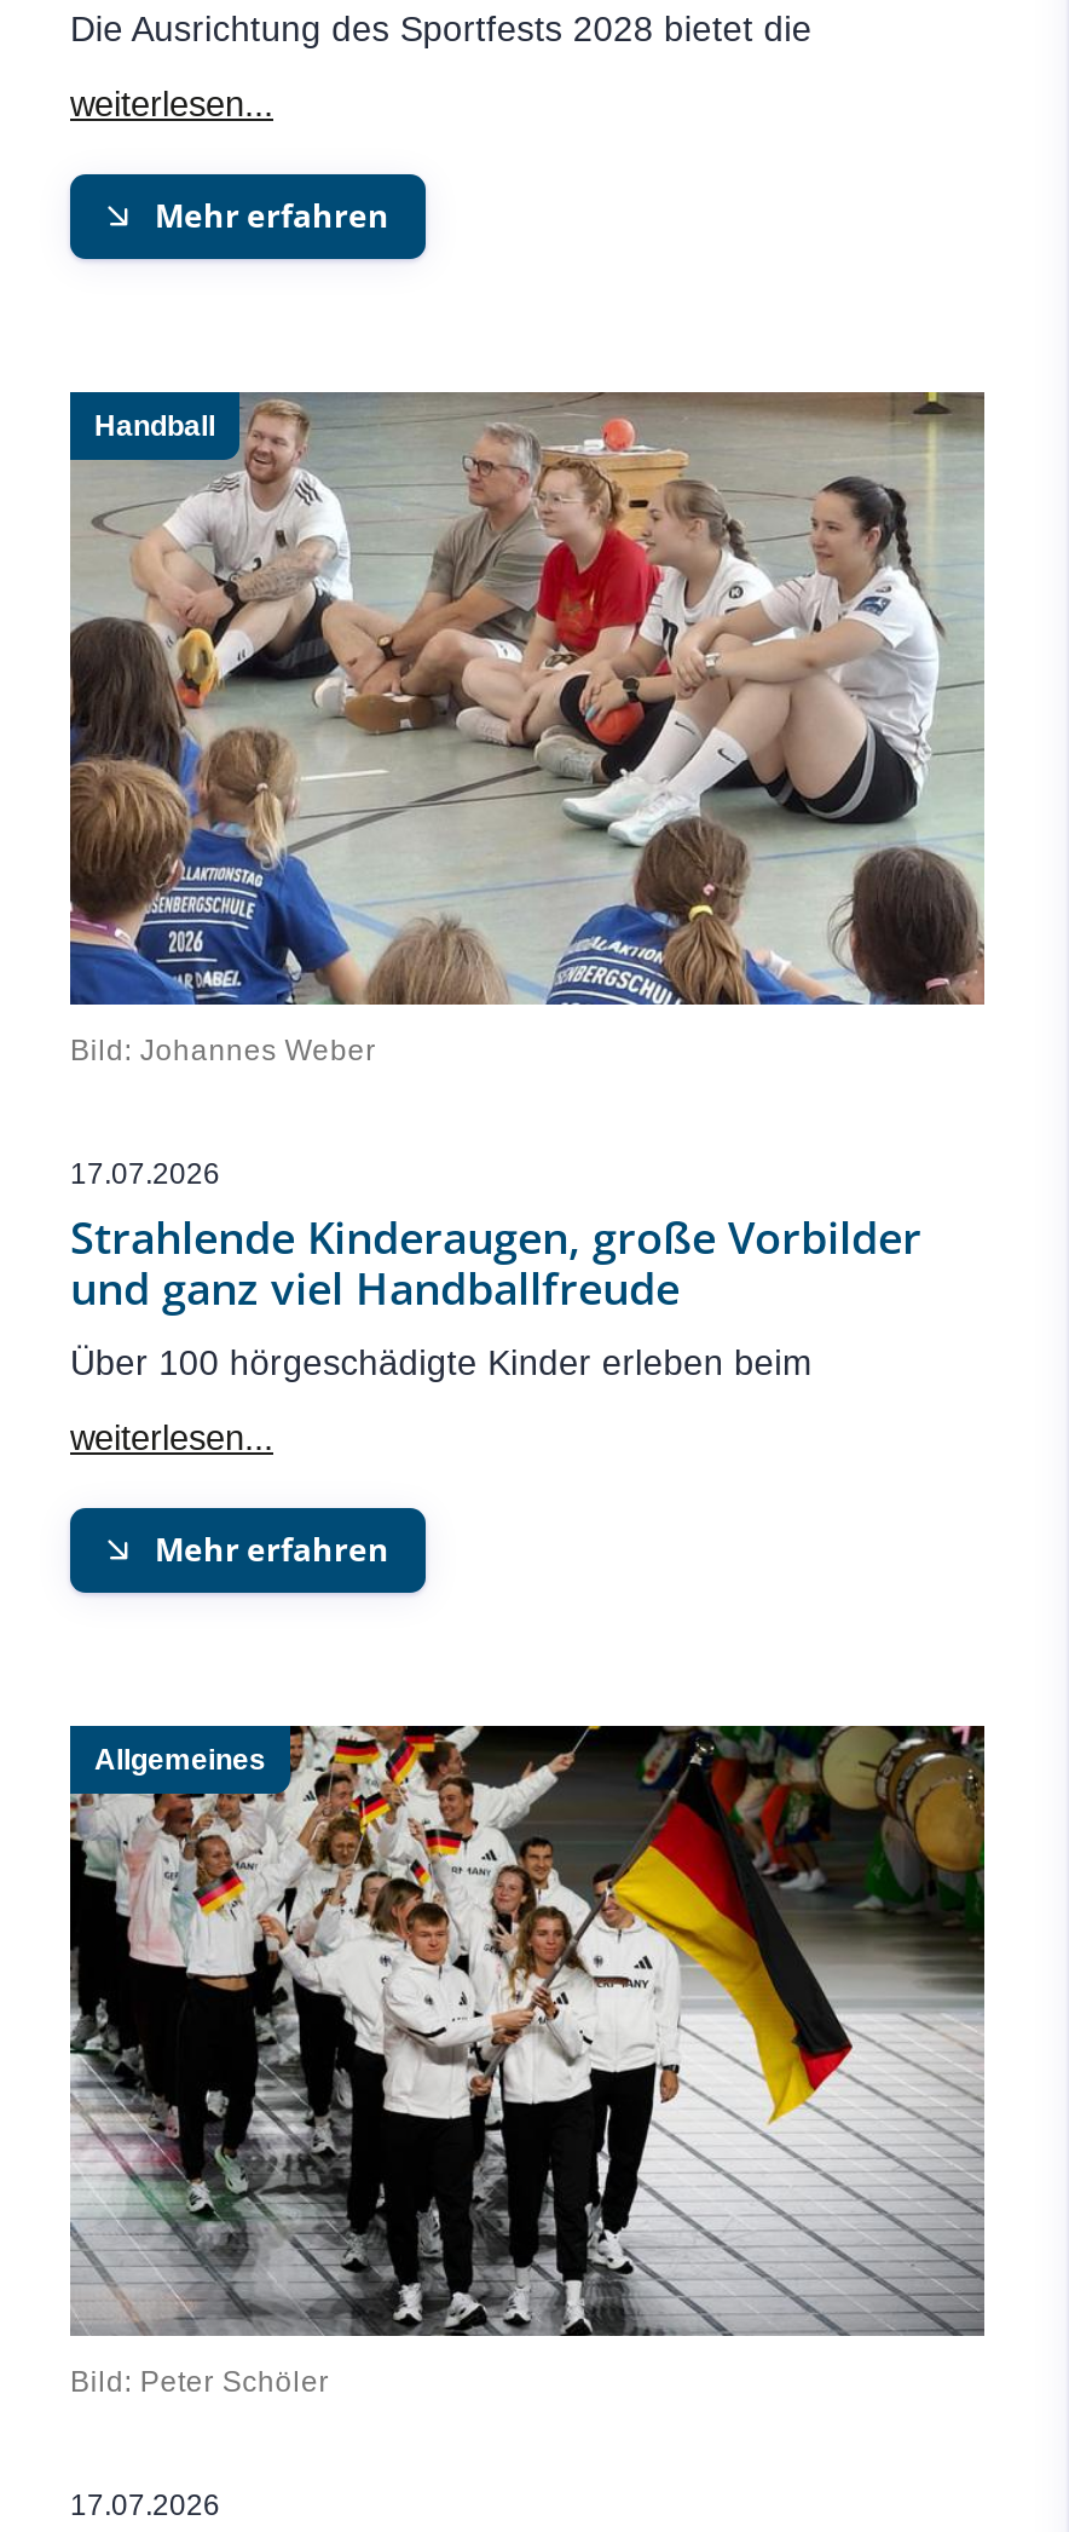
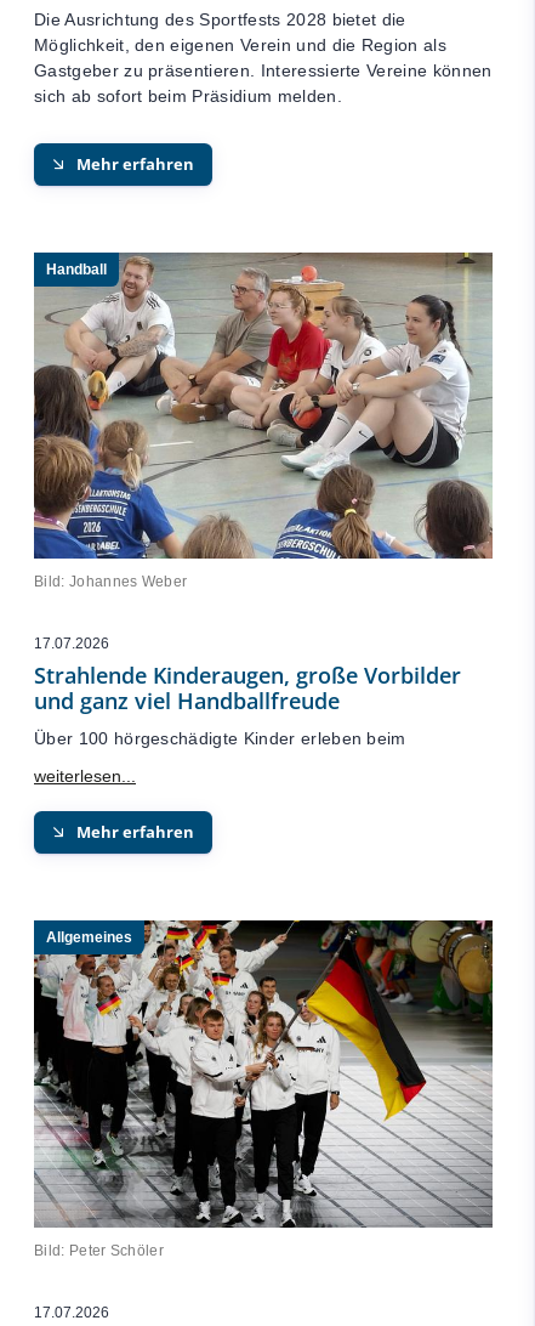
none -> [34,35,492,106] Möglichkeit, den eigenen Verein und die Region als | Gastgeber zu präsentieren. Interessierte Vereine können | sich ab sofort beim Präsidium melden.

